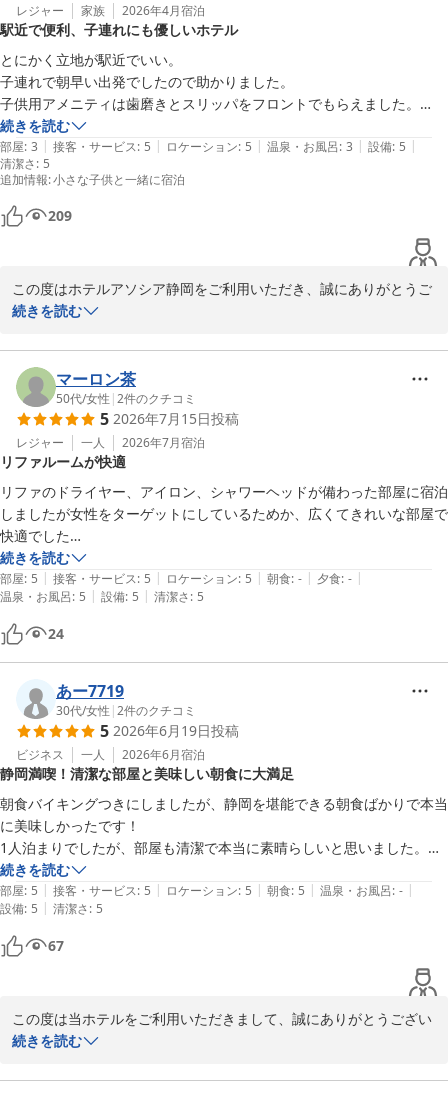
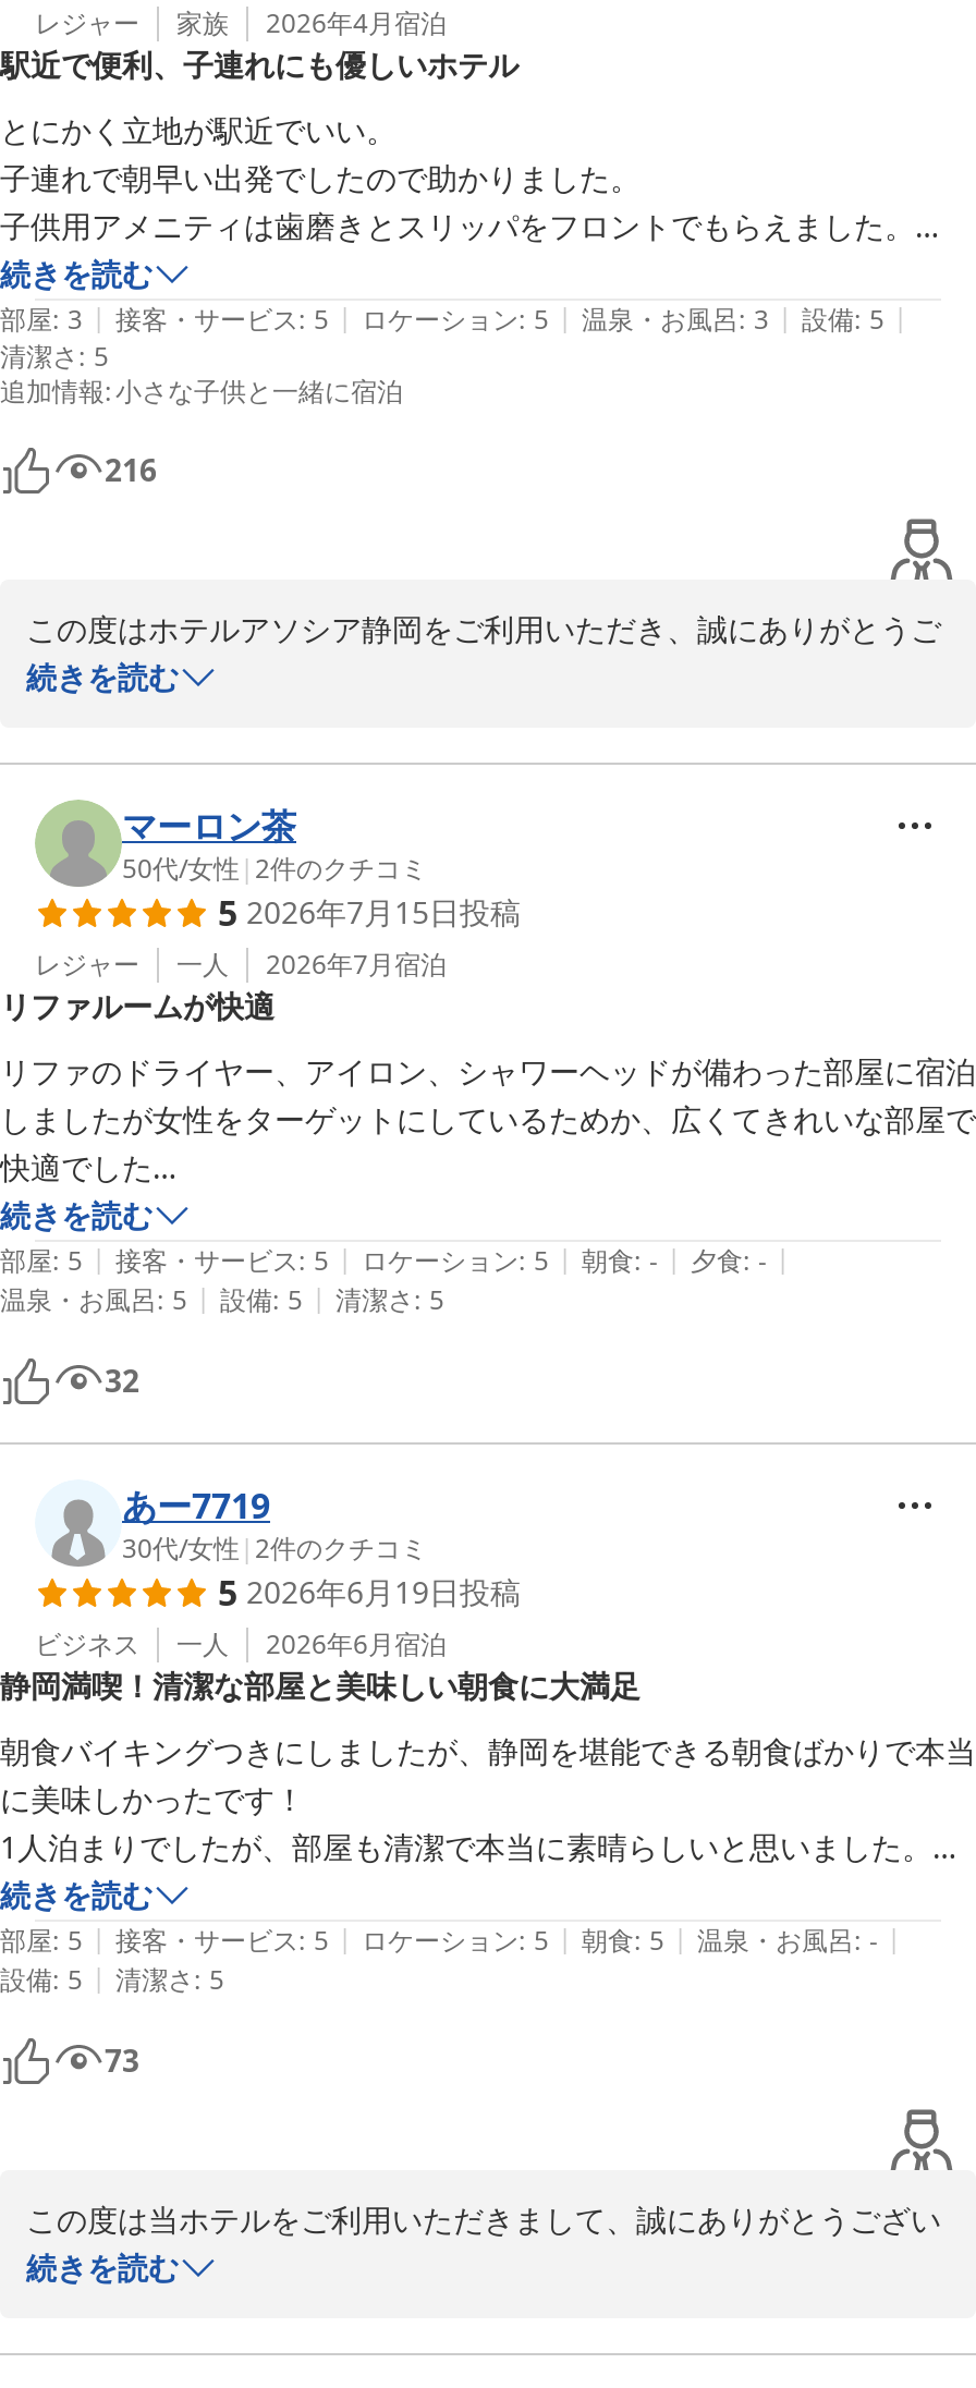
[48,206,72,225] 209 -> [105,449,157,490] 216
[48,624,64,643] 24 -> [105,1360,139,1401] 32
[48,936,64,955] 67 -> [105,2039,139,2081] 73

